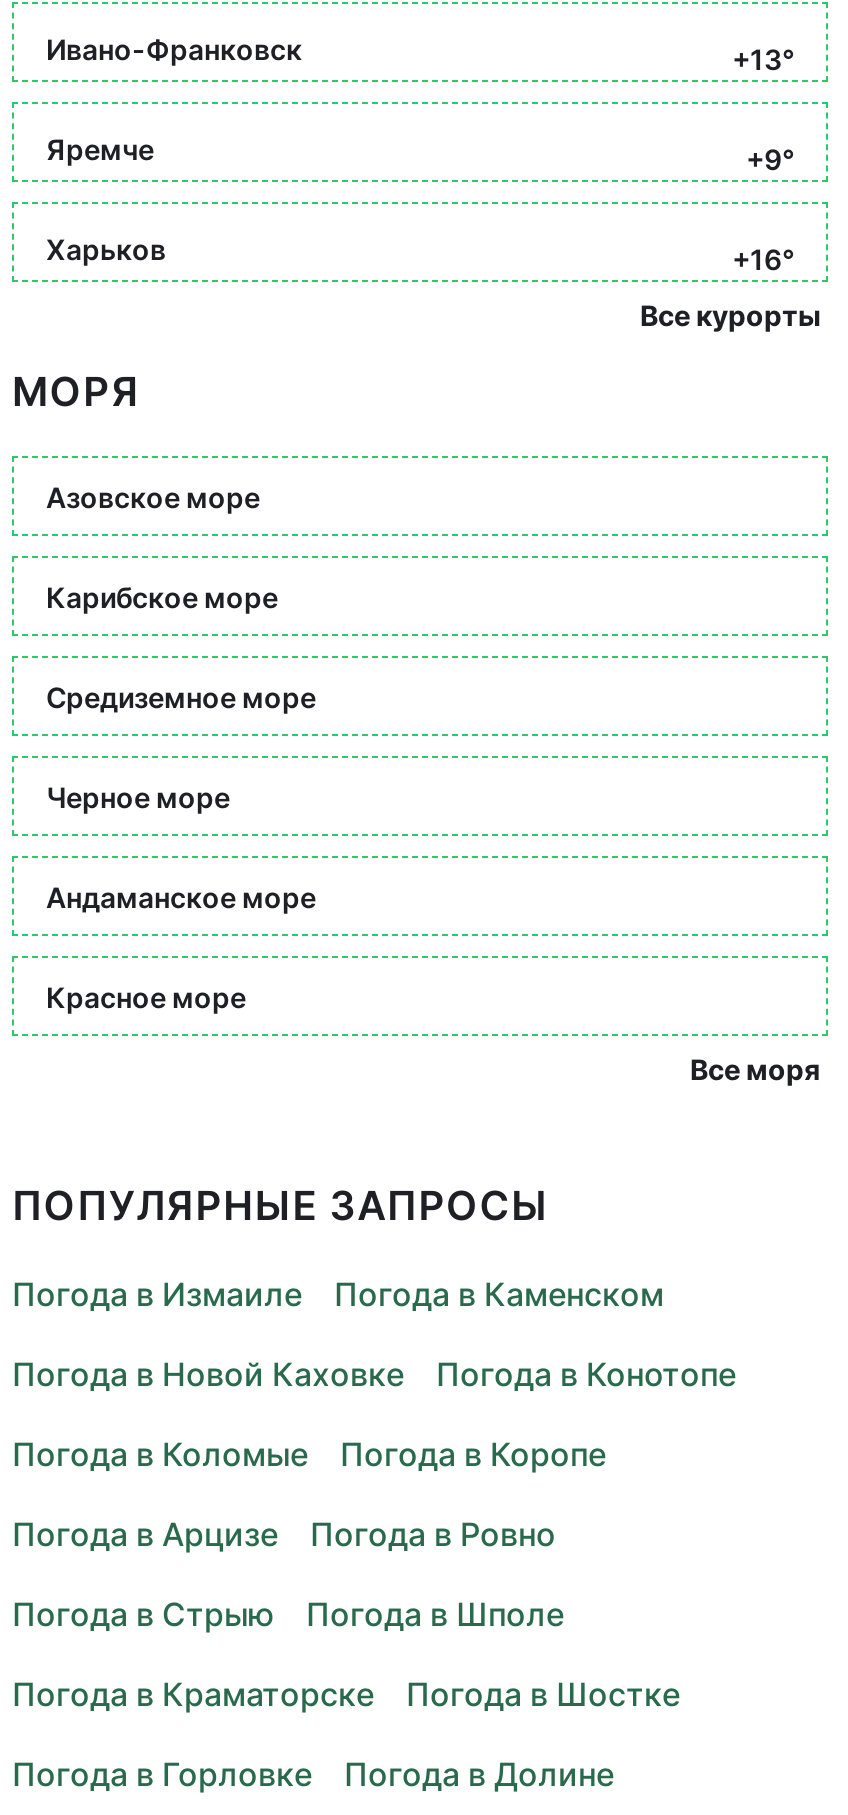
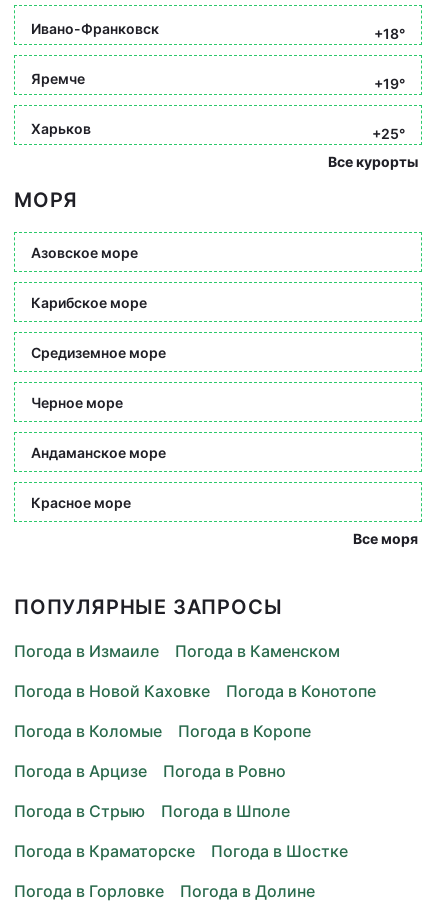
[732,42,794,76] +13° -> [374,25,405,42] +18°
[746,142,794,176] +9° -> [374,75,405,92] +19°
[732,242,794,276] +16° -> [372,125,405,142] +25°

